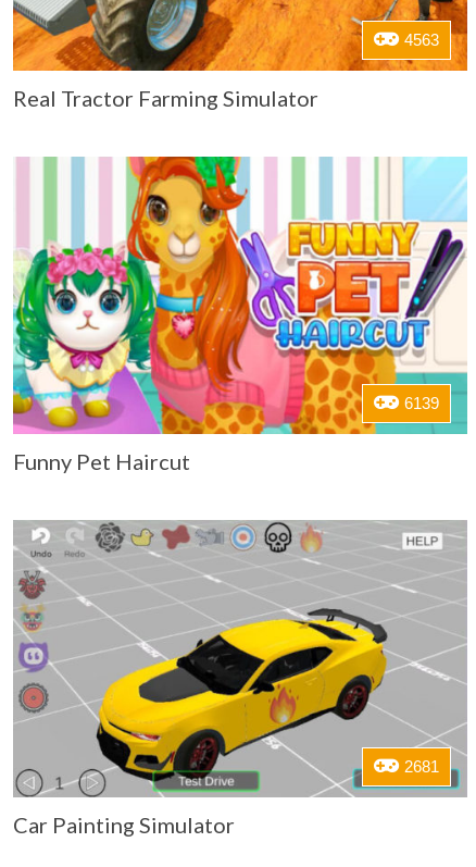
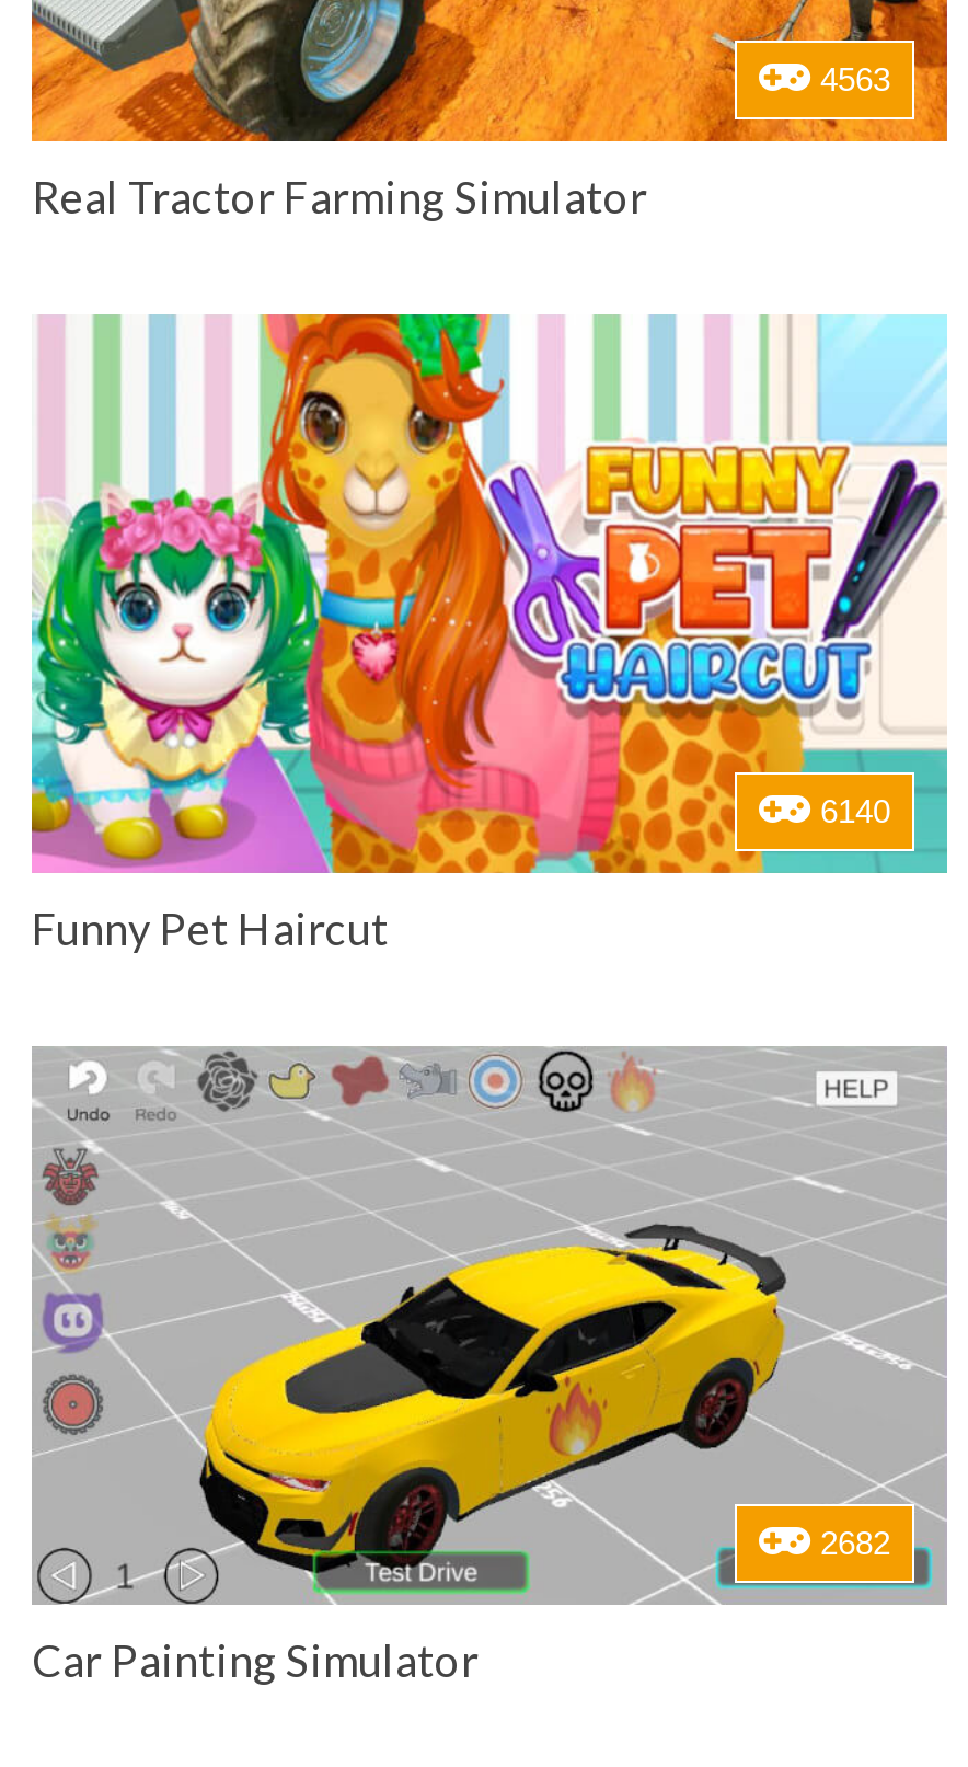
[404,394,439,412] 6139 -> [820,792,890,829] 6140
[404,757,439,775] 2681 -> [820,1523,890,1560] 2682

